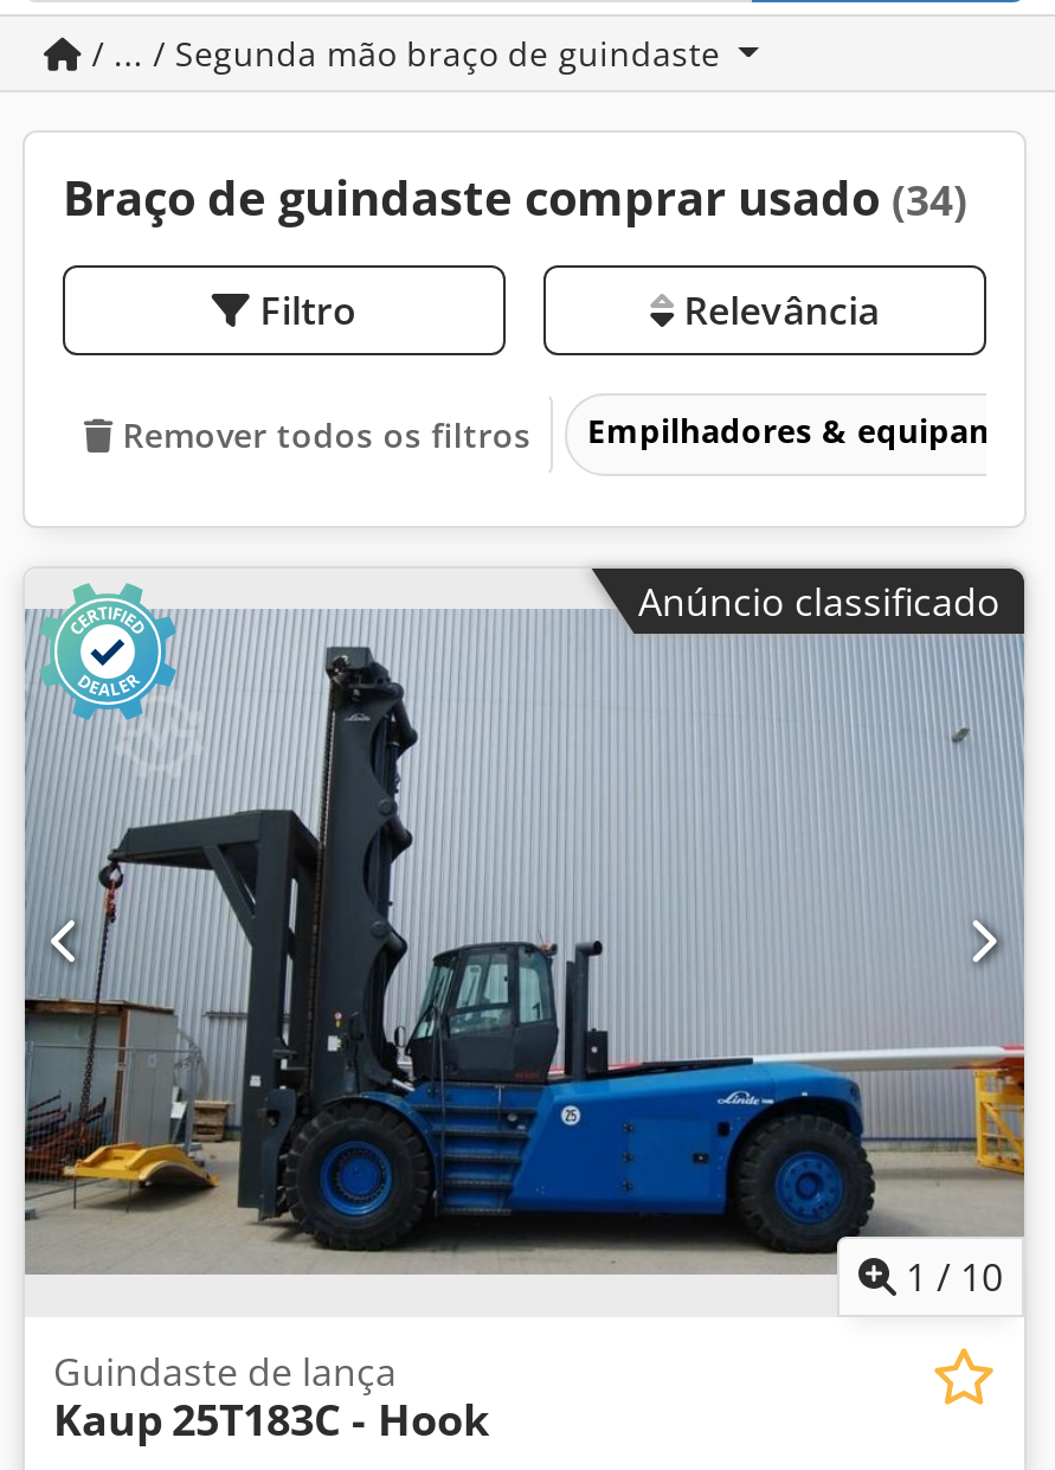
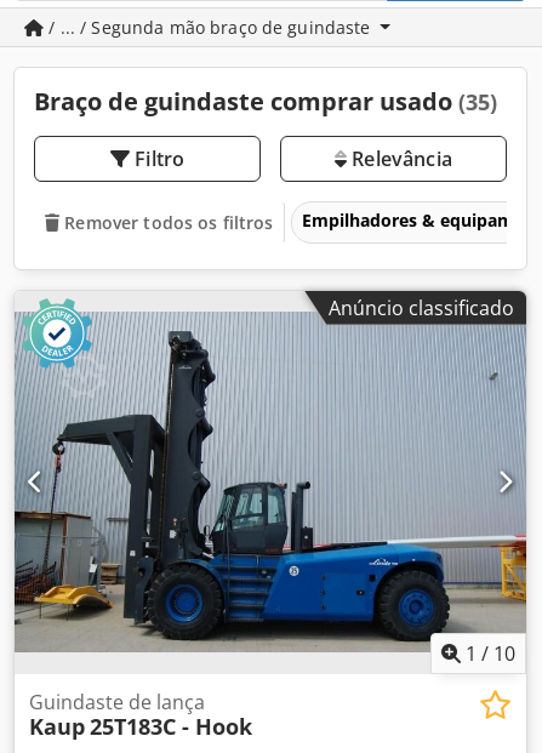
[63,166,967,230] Braço de guindaste comprar usado (34) -> [34,85,497,118] Braço de guindaste comprar usado (35)

